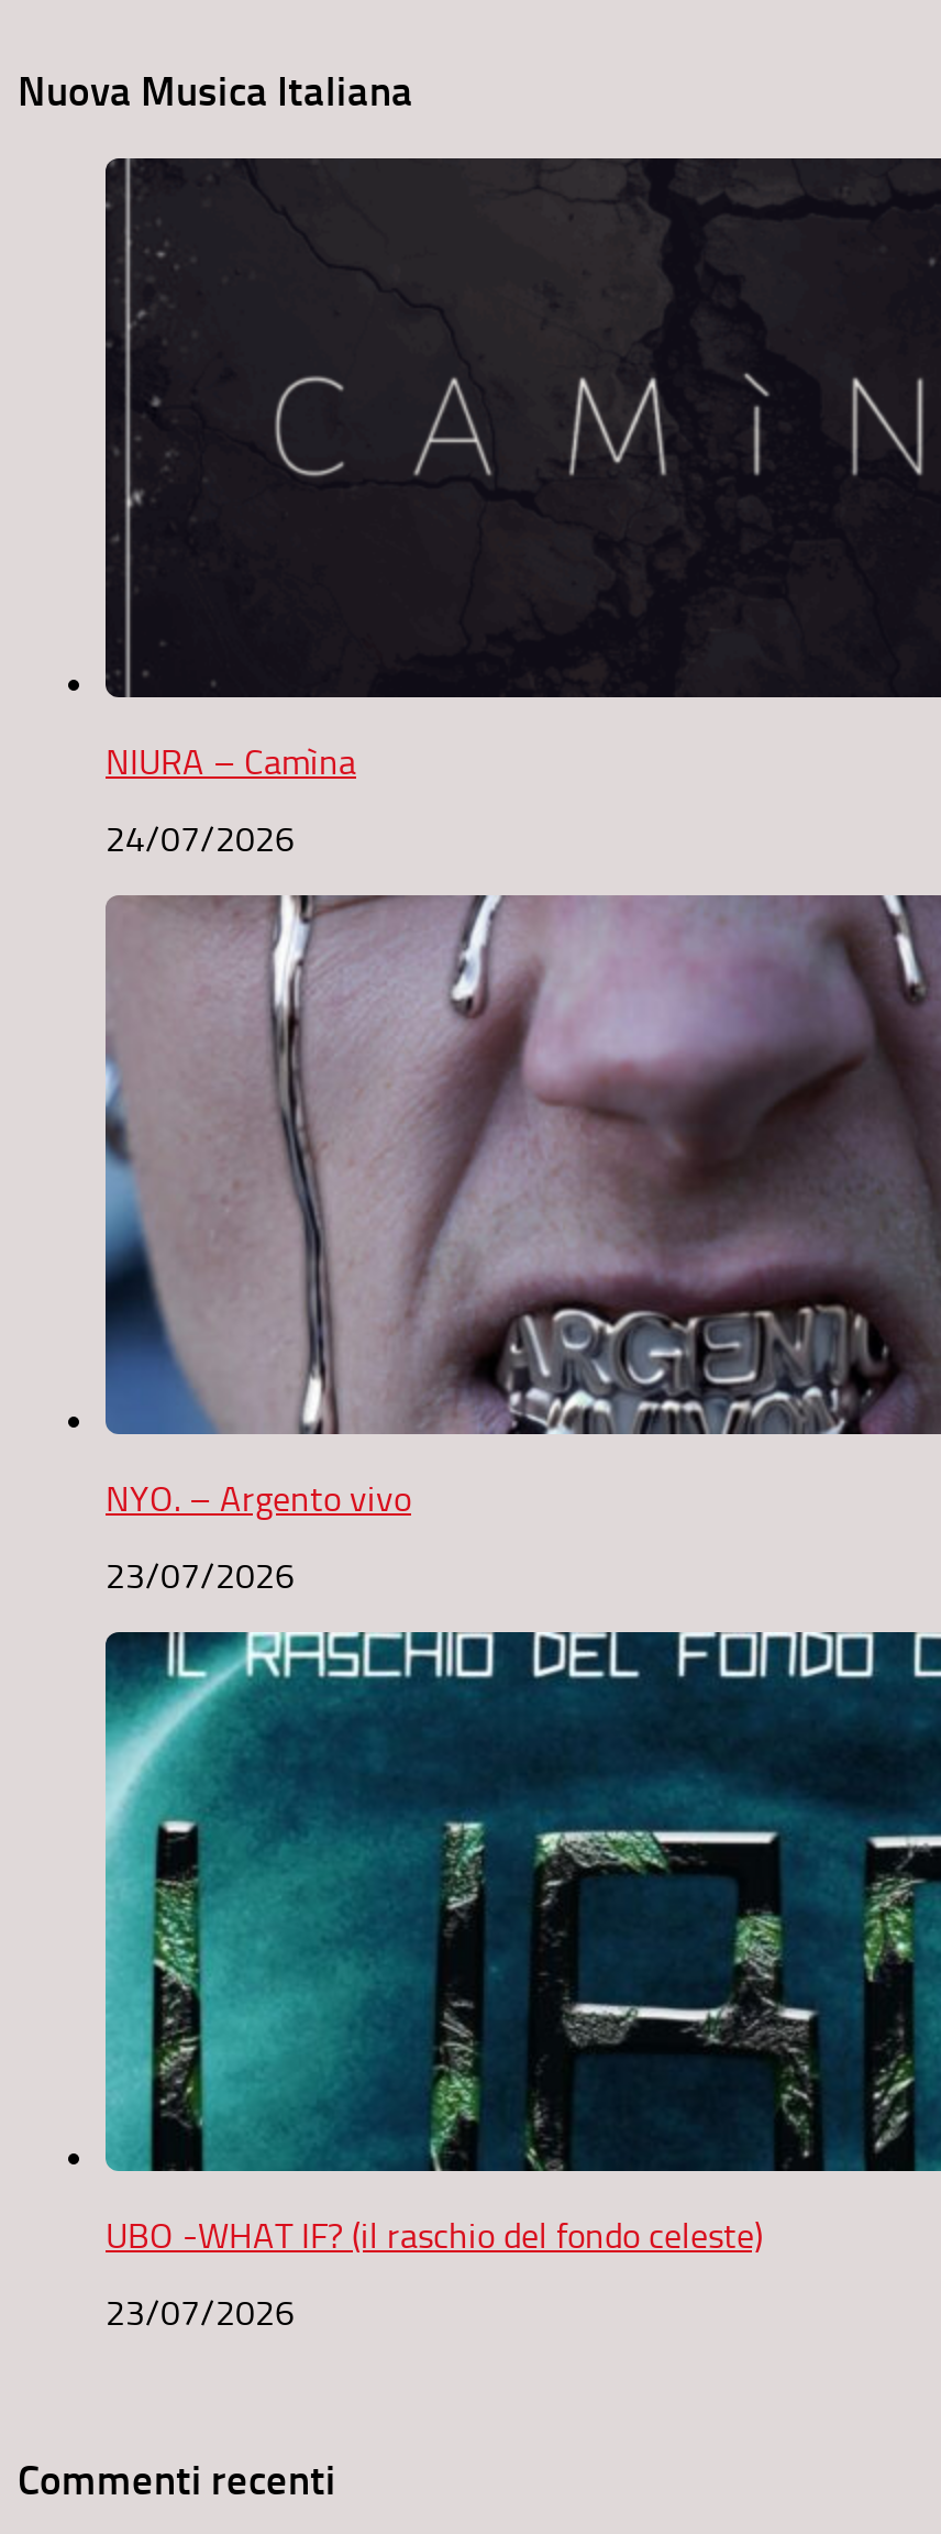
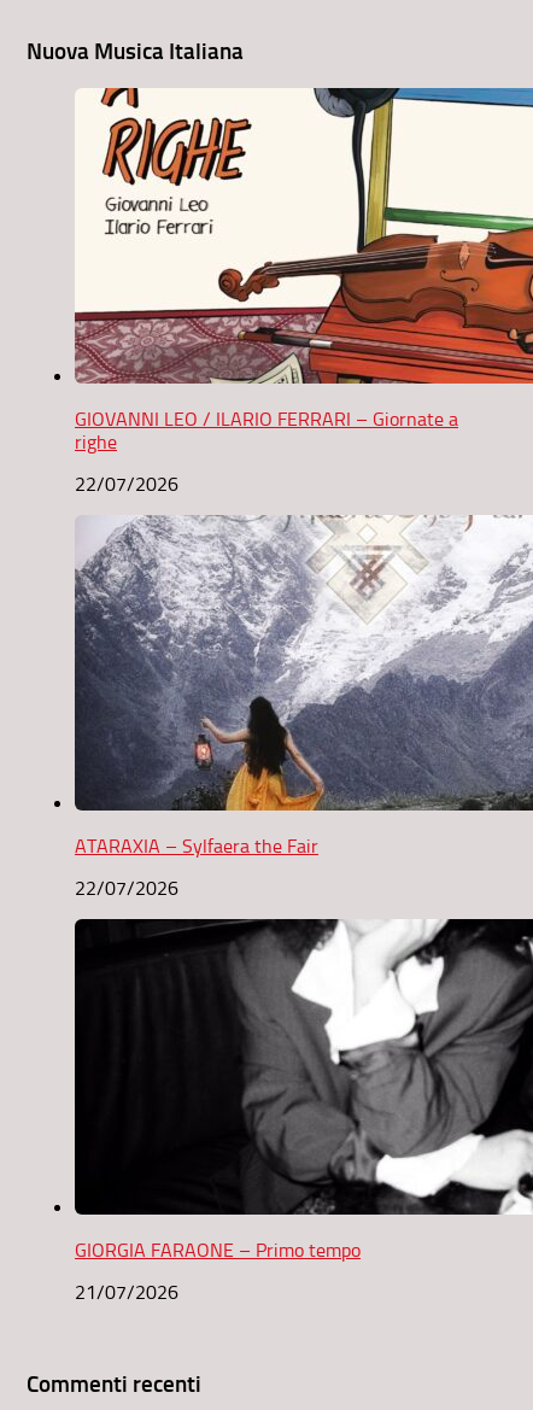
[103,156,934,784] [image] | NIURA – Camìna -> [75,87,529,454] [image] | GIOVANNI LEO / ILARIO FERRARI – Giornate a | righe
[106,819,295,861] 24/07/2026 -> [75,473,178,496] 22/07/2026
[103,893,934,1520] [image] | NYO. – Argento vivo -> [74,515,529,858] [image] | ATARAXIA – Sylfaera the Fair
[106,1556,295,1597] 23/07/2026 -> [75,877,178,900] 22/07/2026
[103,1630,934,2257] [image] | UBO -WHAT IF? (il raschio del fondo celeste) -> [74,918,529,1262] [image] | GIORGIA FARAONE – Primo tempo
[106,2292,295,2334] 23/07/2026 -> [75,1281,178,1304] 21/07/2026

